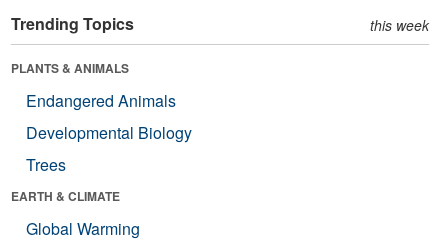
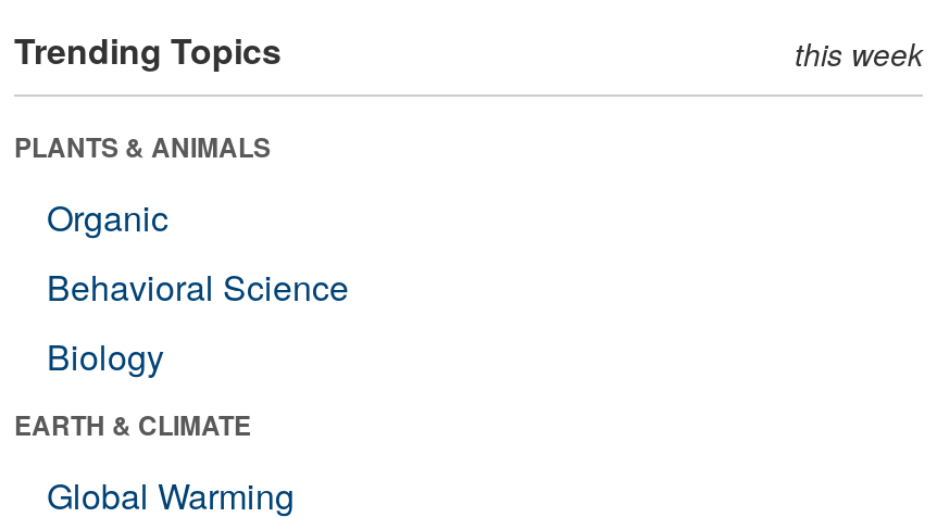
[26,89,192,176] Endangered Animals | Developmental Biology | Trees -> [47,192,349,381] Organic | Behavioral Science | Biology

